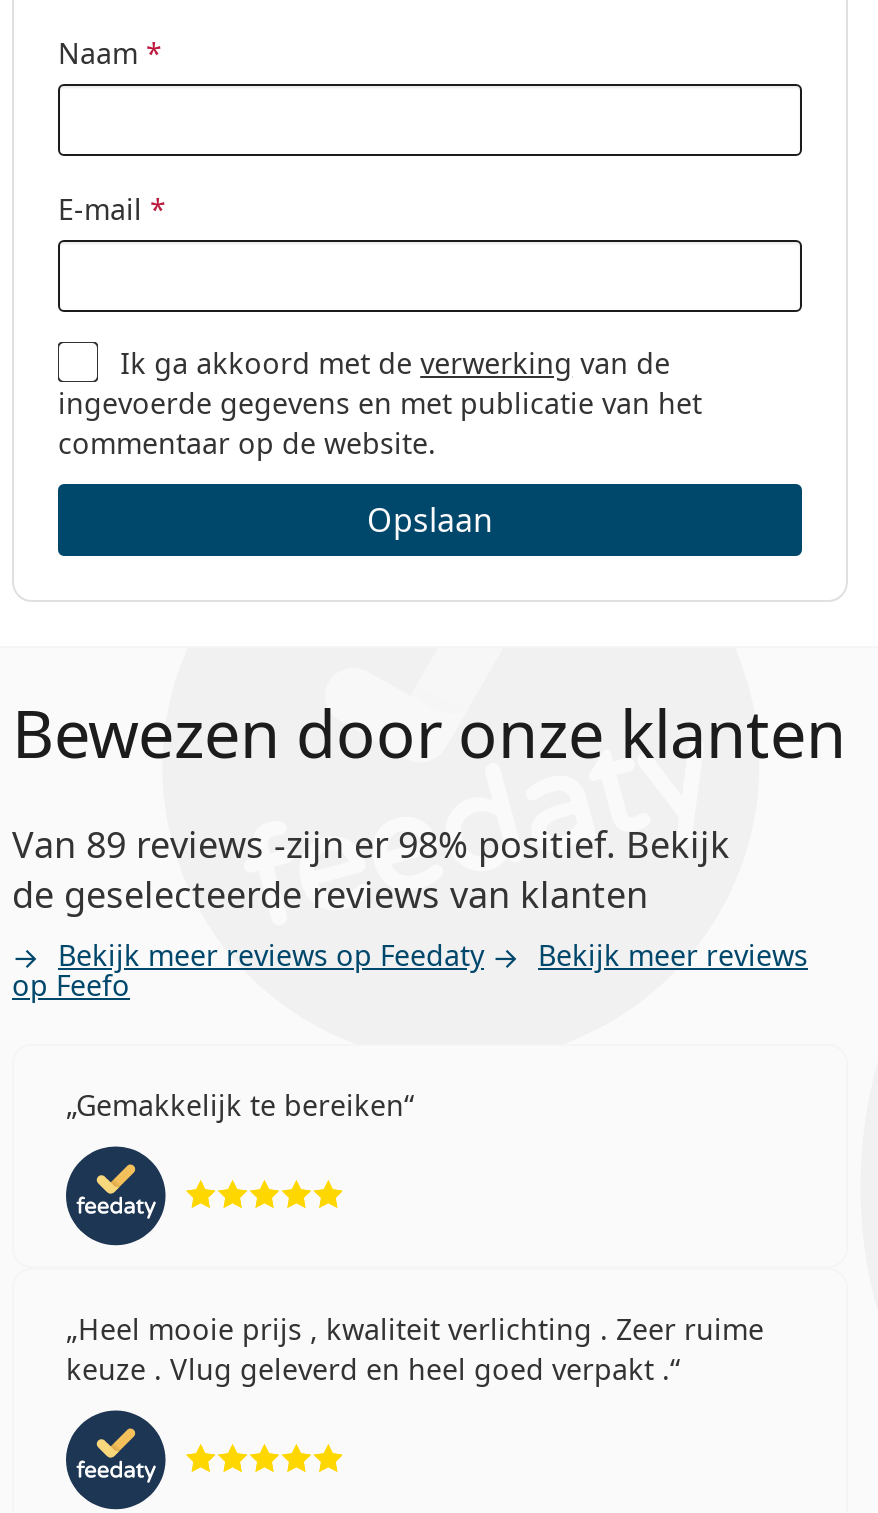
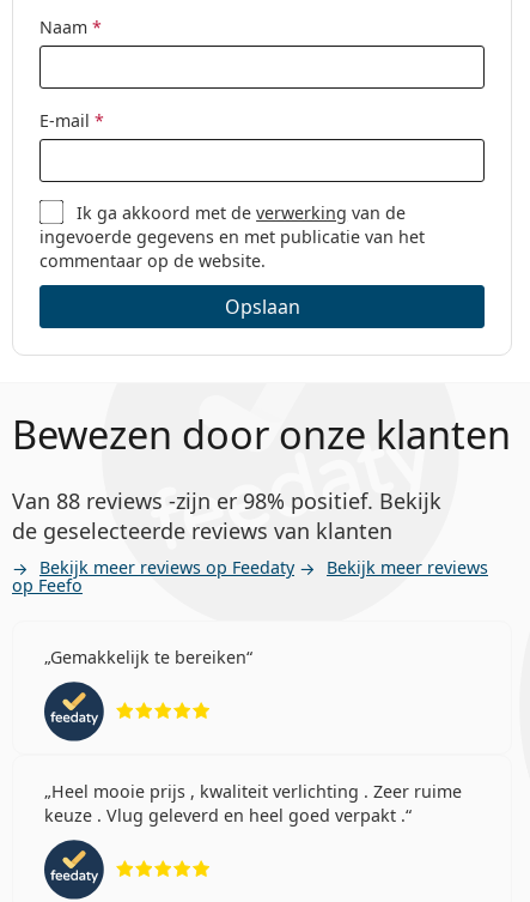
[12,820,730,868] Van 89 reviews -zijn er 98% positief. Bekijk -> [12,486,441,515] Van 88 reviews -zijn er 98% positief. Bekijk

